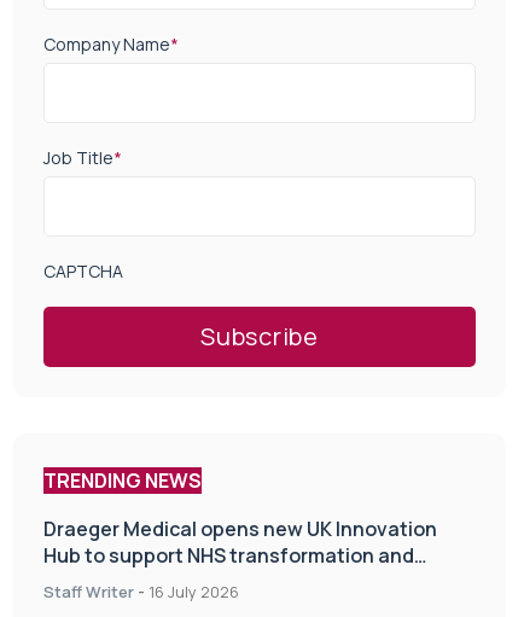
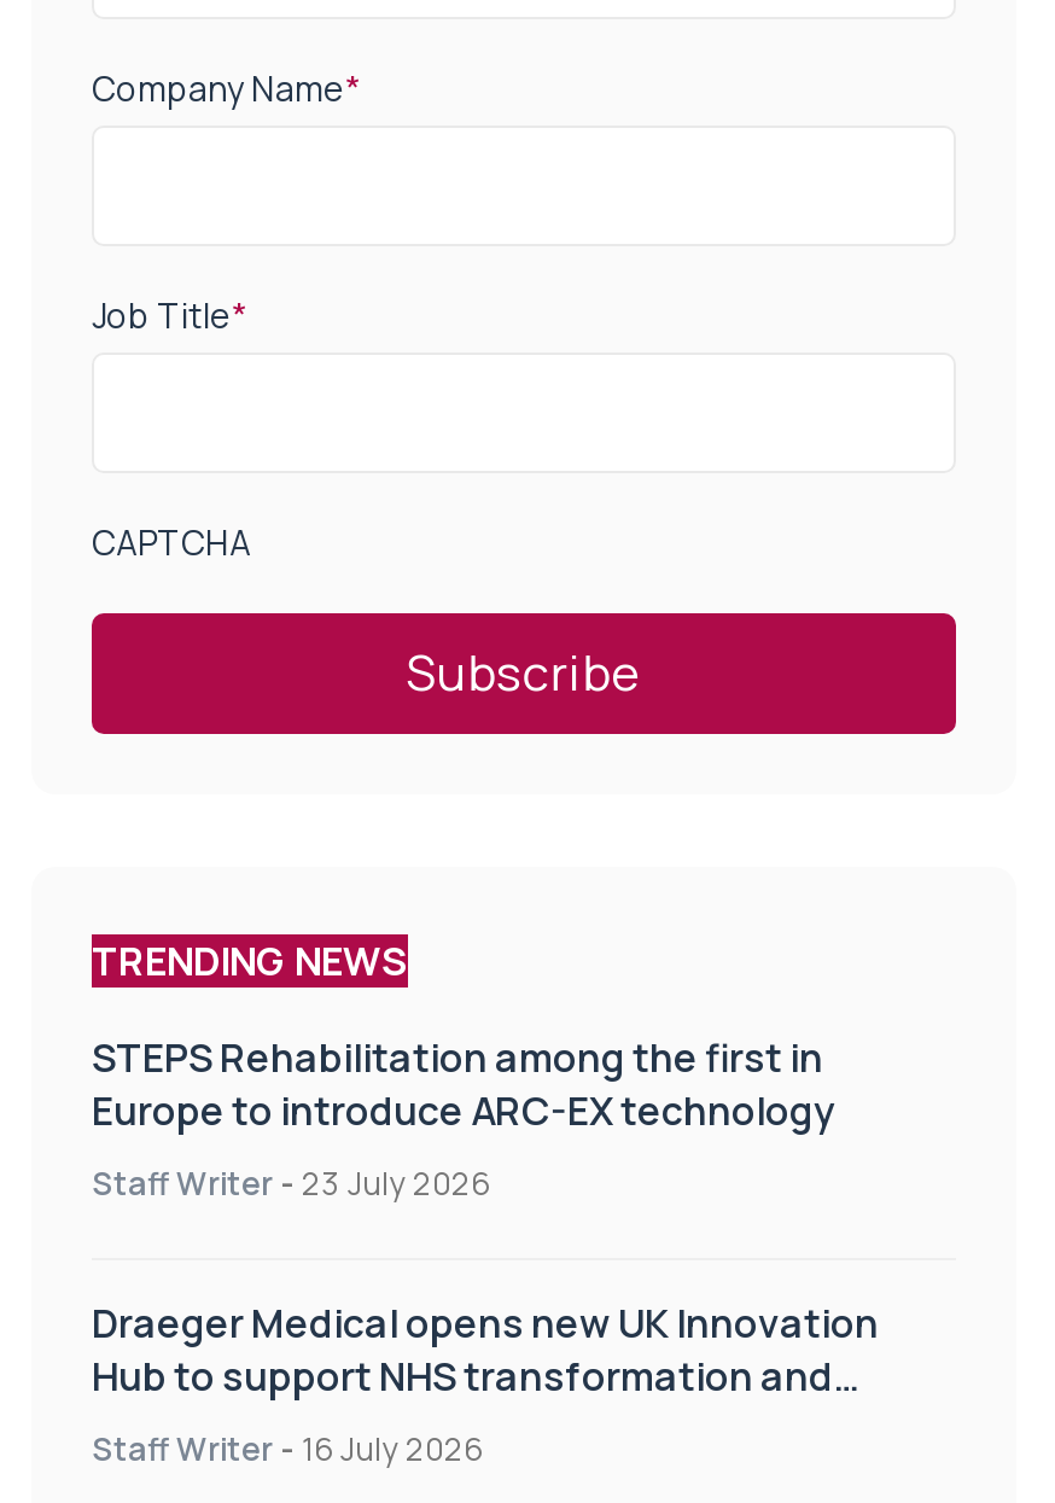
none -> [92,1031,835,1205] STEPS Rehabilitation among the first in | Europe to introduce ARC-EX technology | Staff Writer - 23 July 2026

